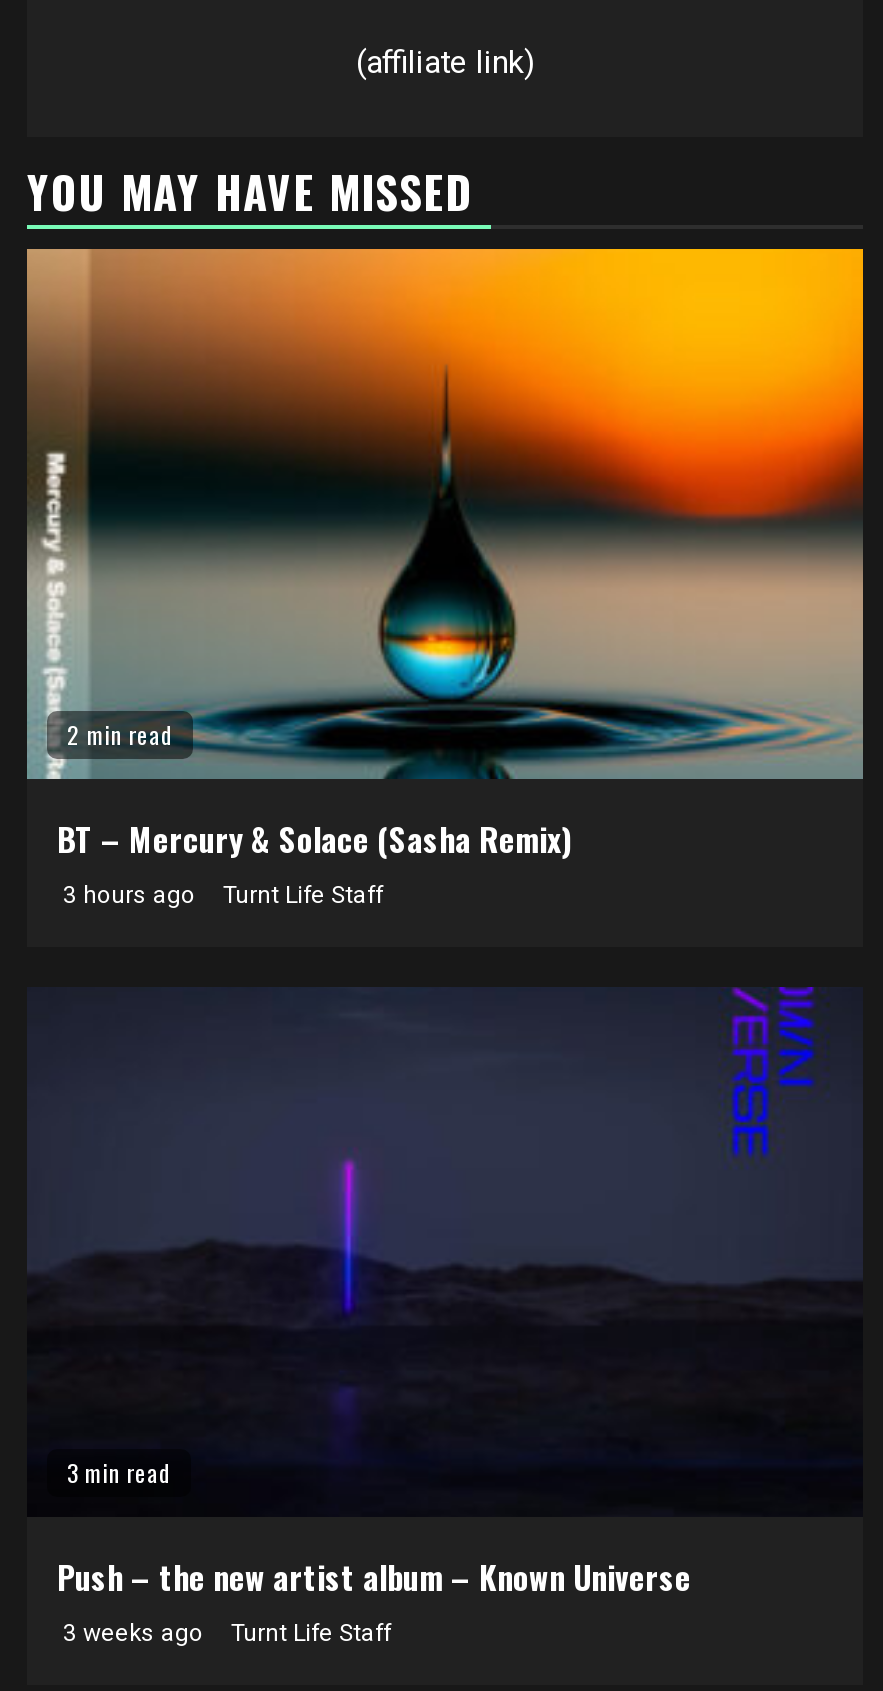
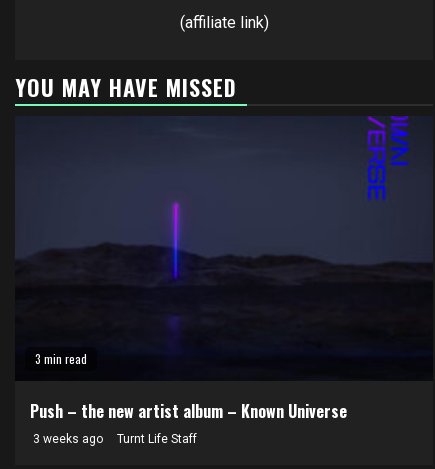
[25,247,865,909] [image] | 2 min read | BT – Mercury & Solace (Sasha Remix) | 3 hours ago | Turnt Life Staff -> none

